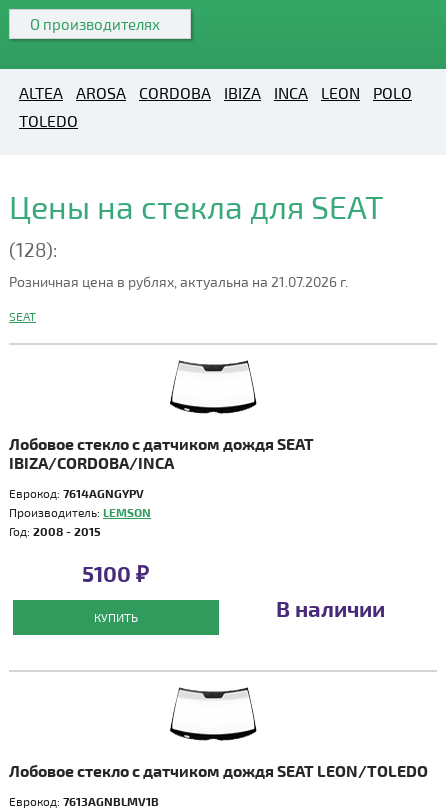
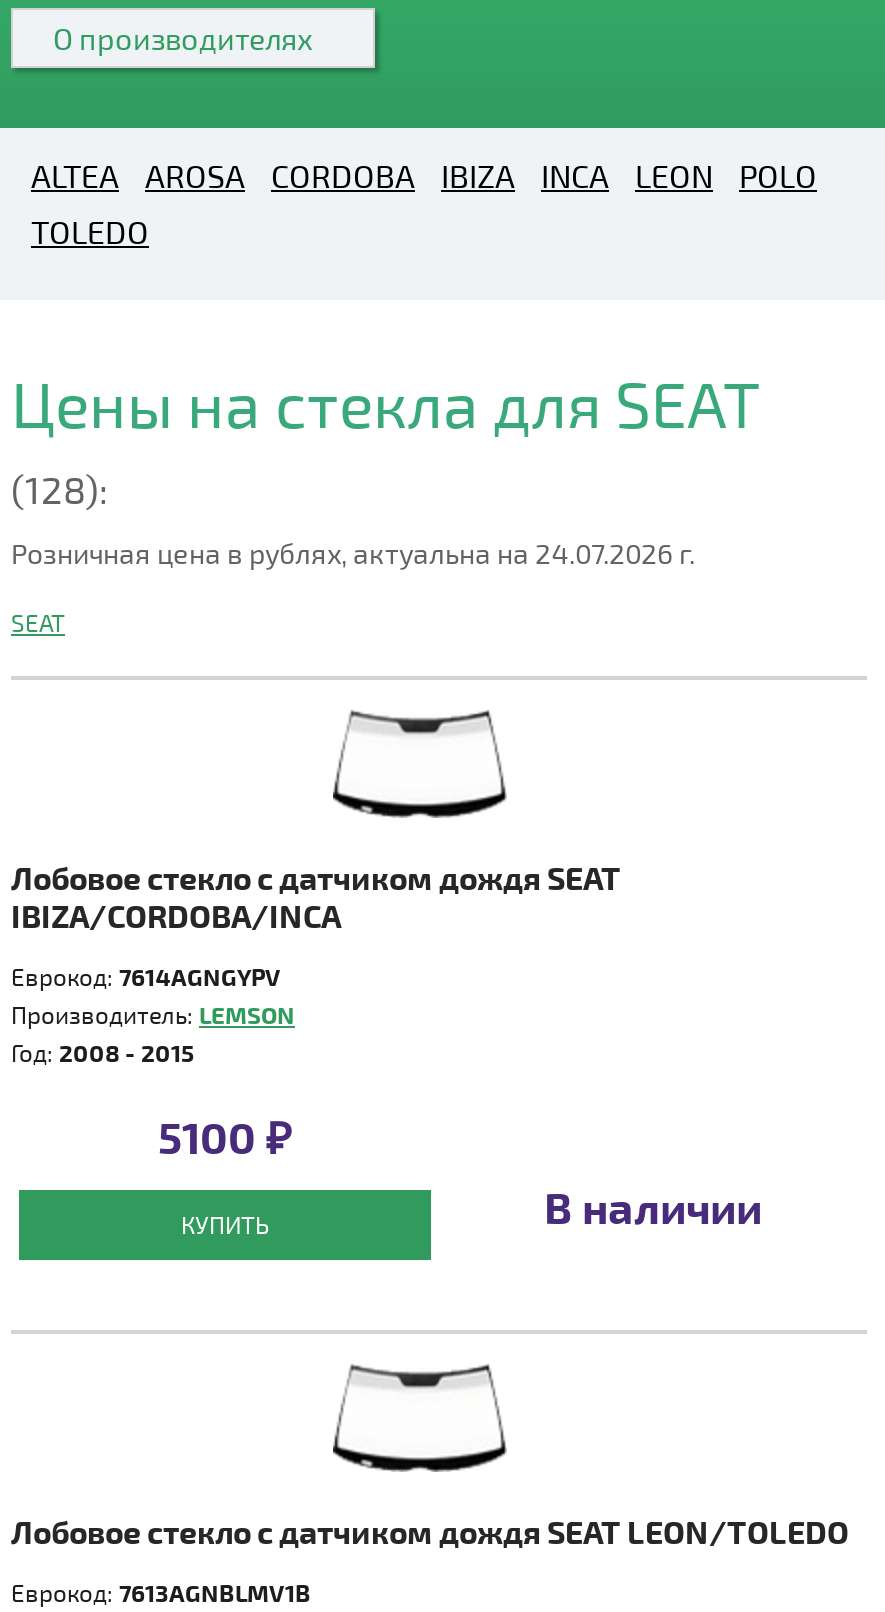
[9,273,348,290] Розничная цена в рублях, актуальна на 21.07.2026 г. -> [11,536,695,570] Розничная цена в рублях, актуальна на 24.07.2026 г.

